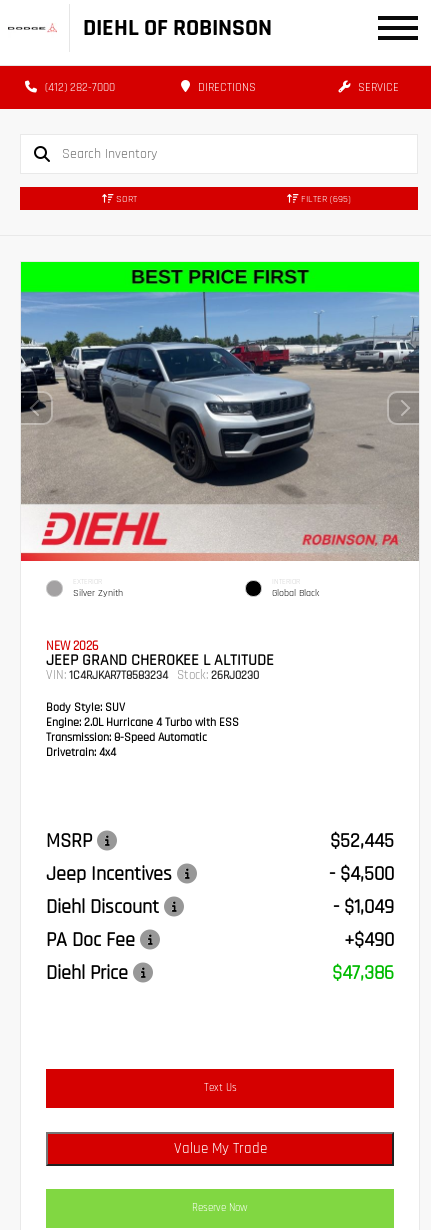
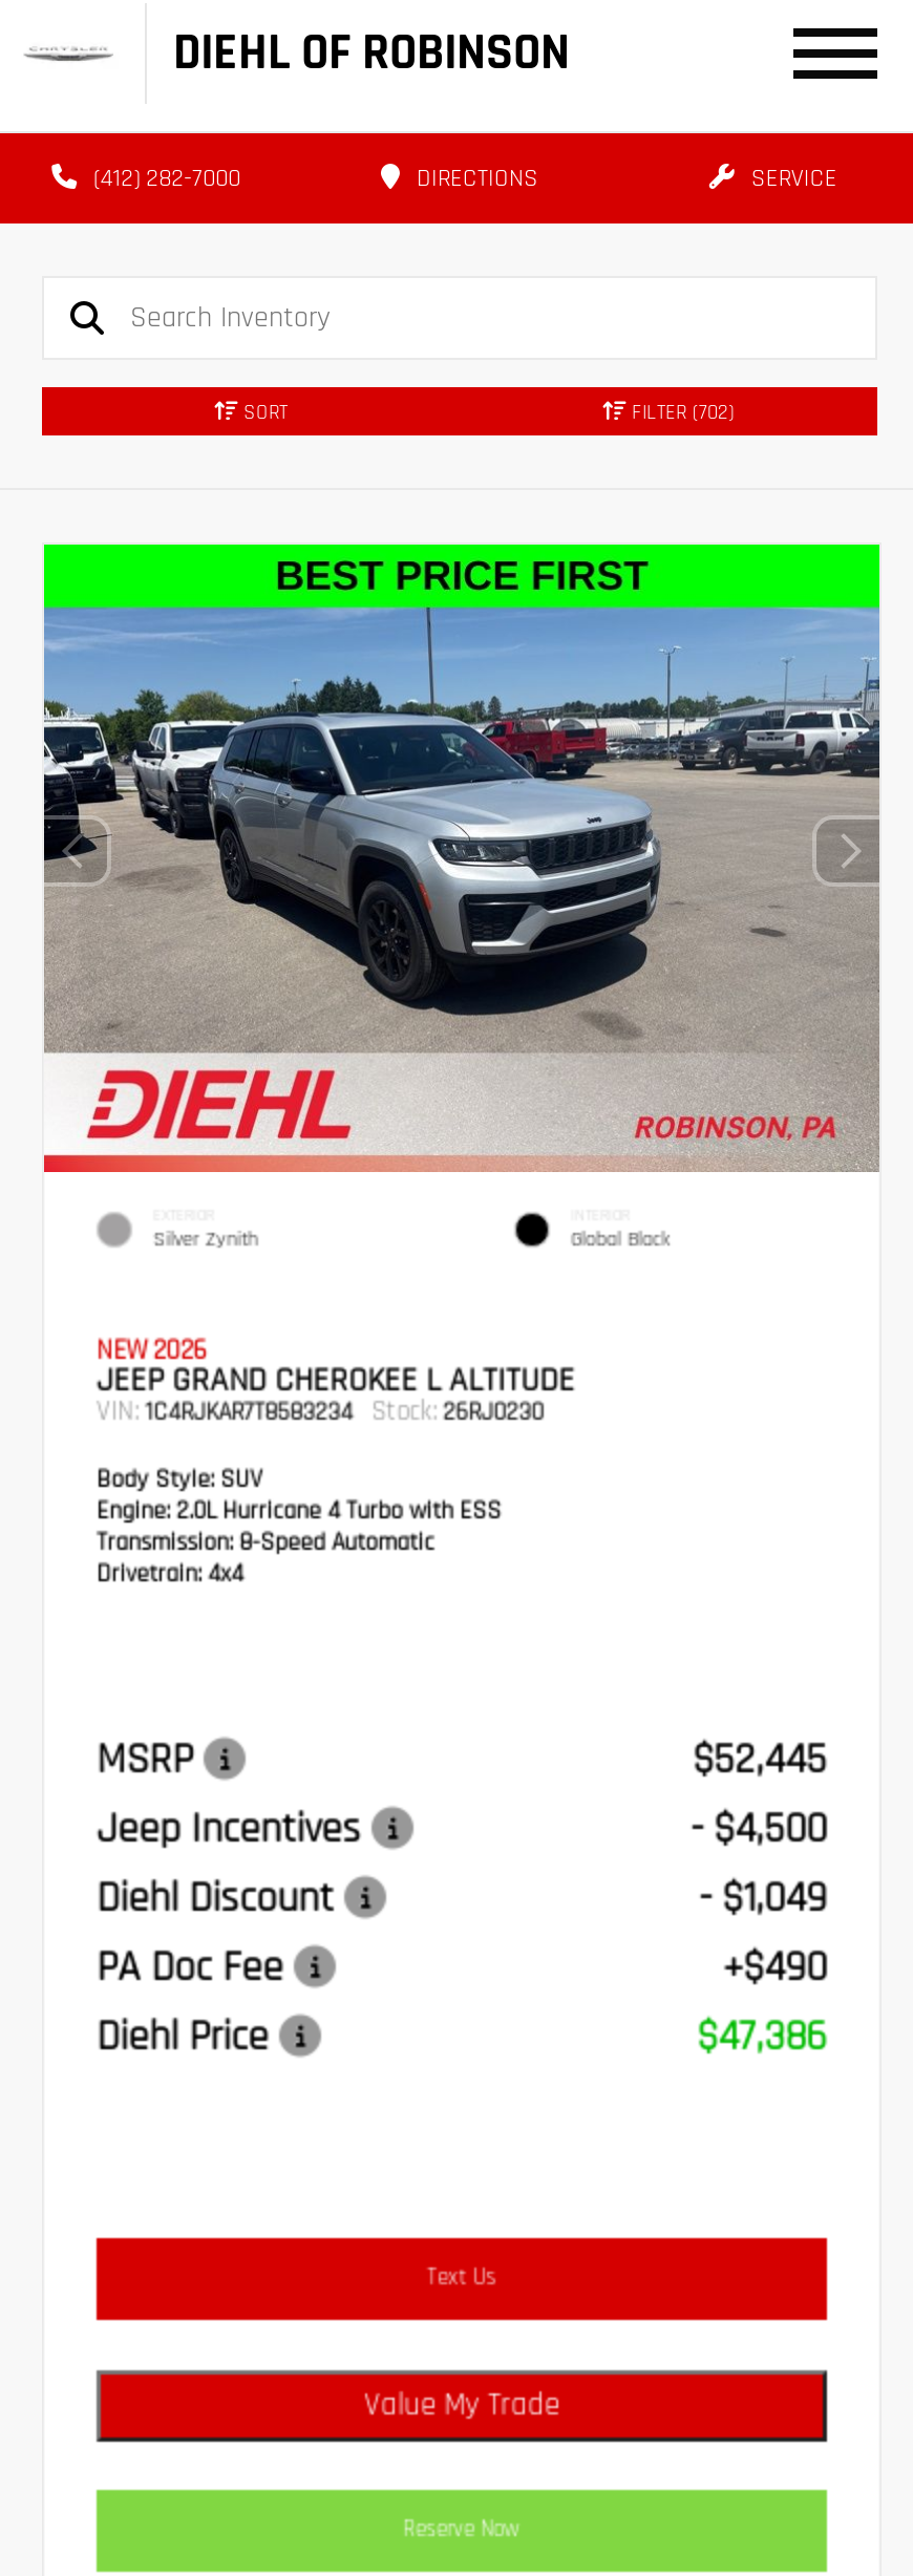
[297,193,350,205] FILTER (695) -> [625,399,735,425] FILTER (702)

